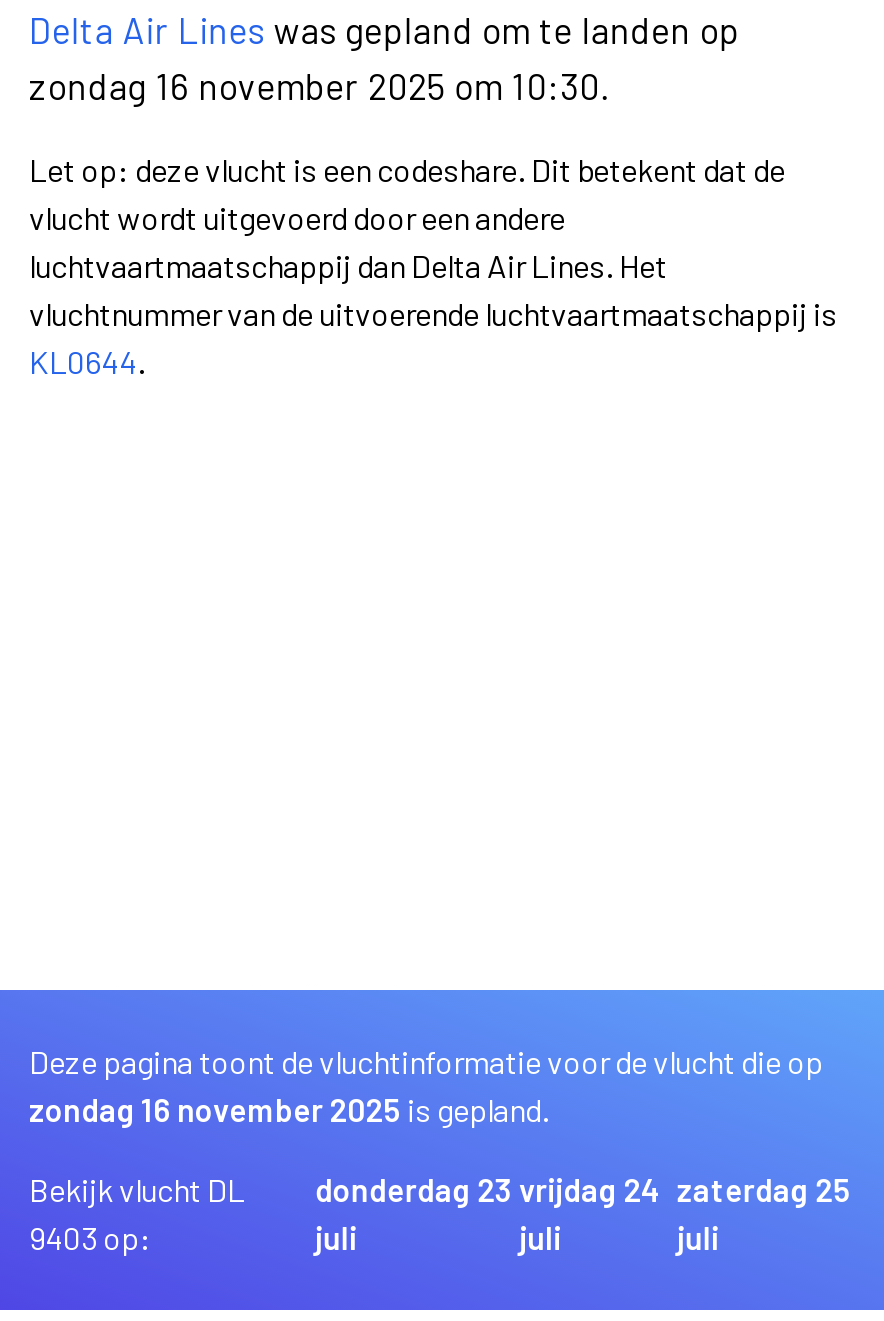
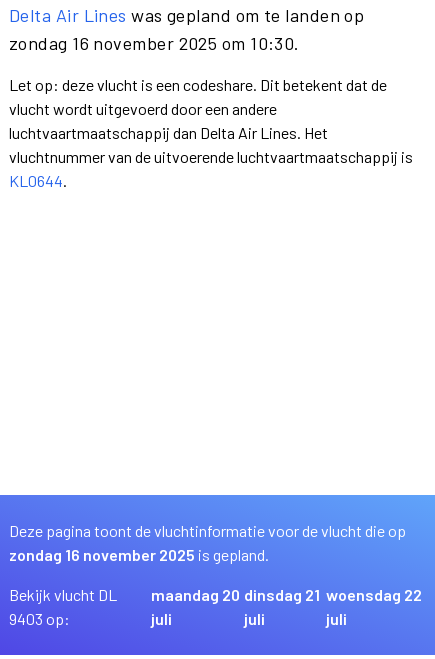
[315,1170,513,1208] donderdag 23 -> [151,585,240,604] maandag 20
[519,1170,661,1208] vrijdag 24 -> [244,585,320,604] dinsdag 21
[677,1170,851,1208] zaterdag 25 -> [326,585,422,604] woensdag 22

